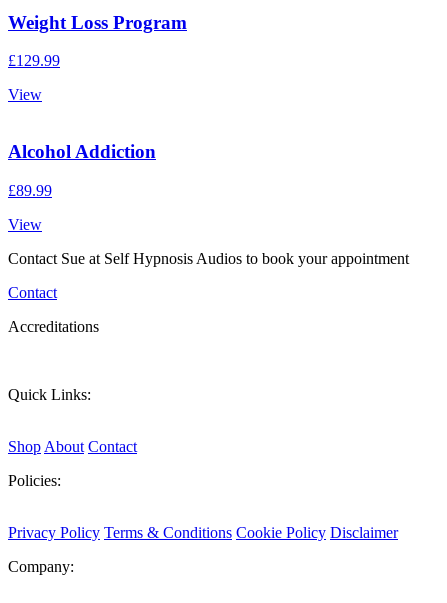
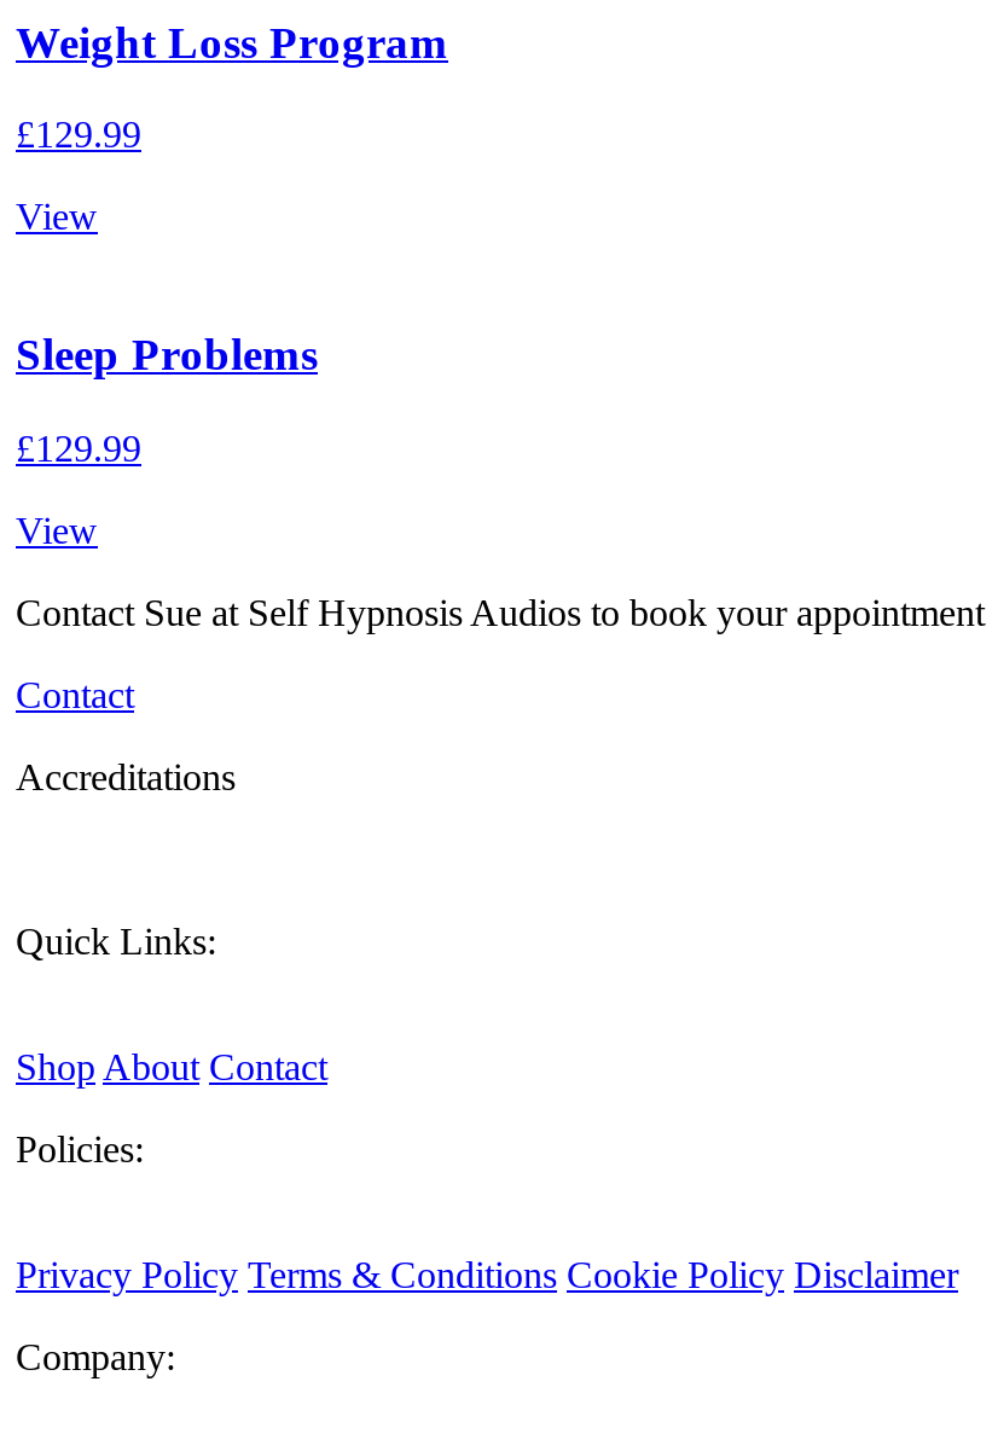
[8,141,156,162] Alcohol Addiction -> [16,329,318,380] Sleep Problems
[8,182,52,199] £89.99 -> [16,427,141,468] £129.99

